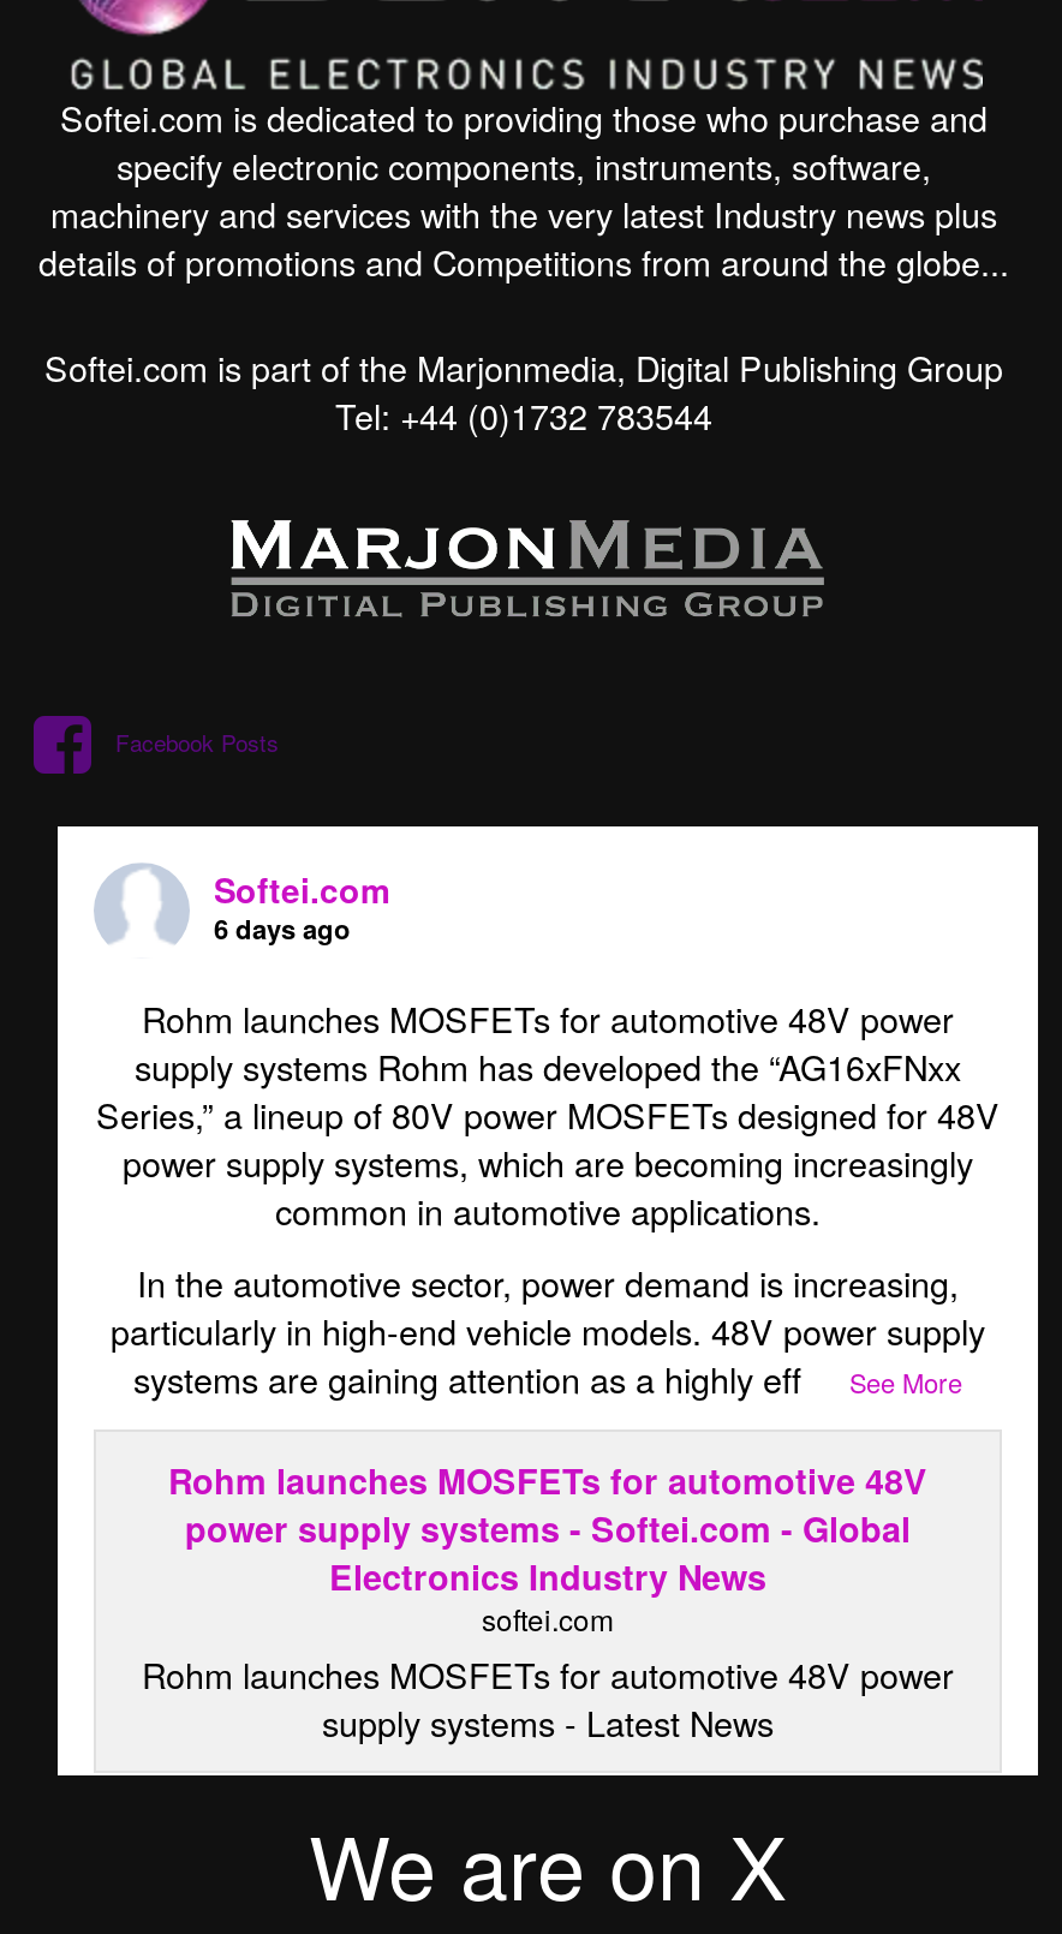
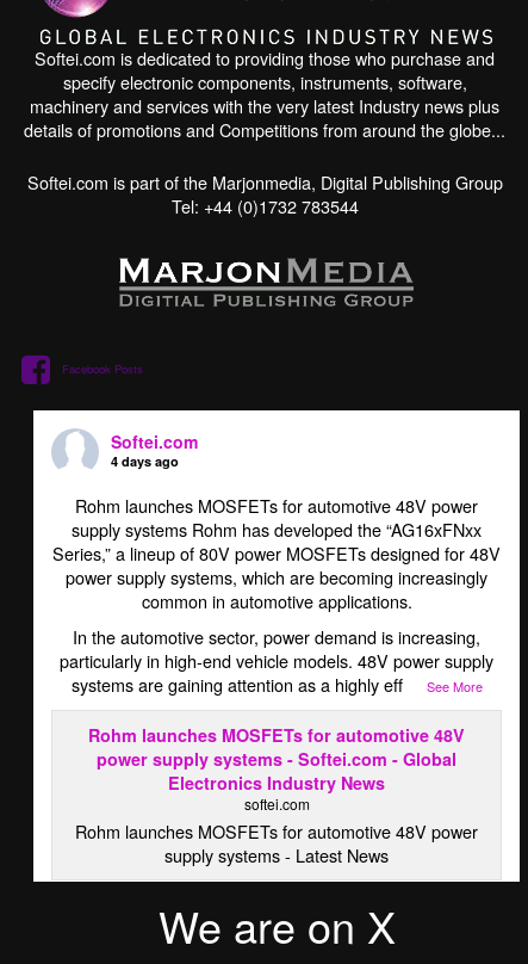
[214,909,351,945] 6 days ago -> [111,452,179,469] 4 days ago

